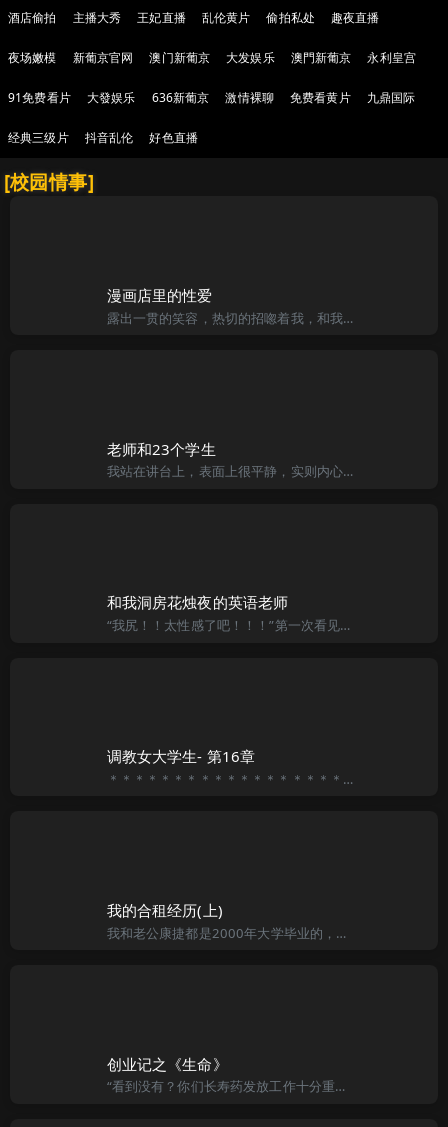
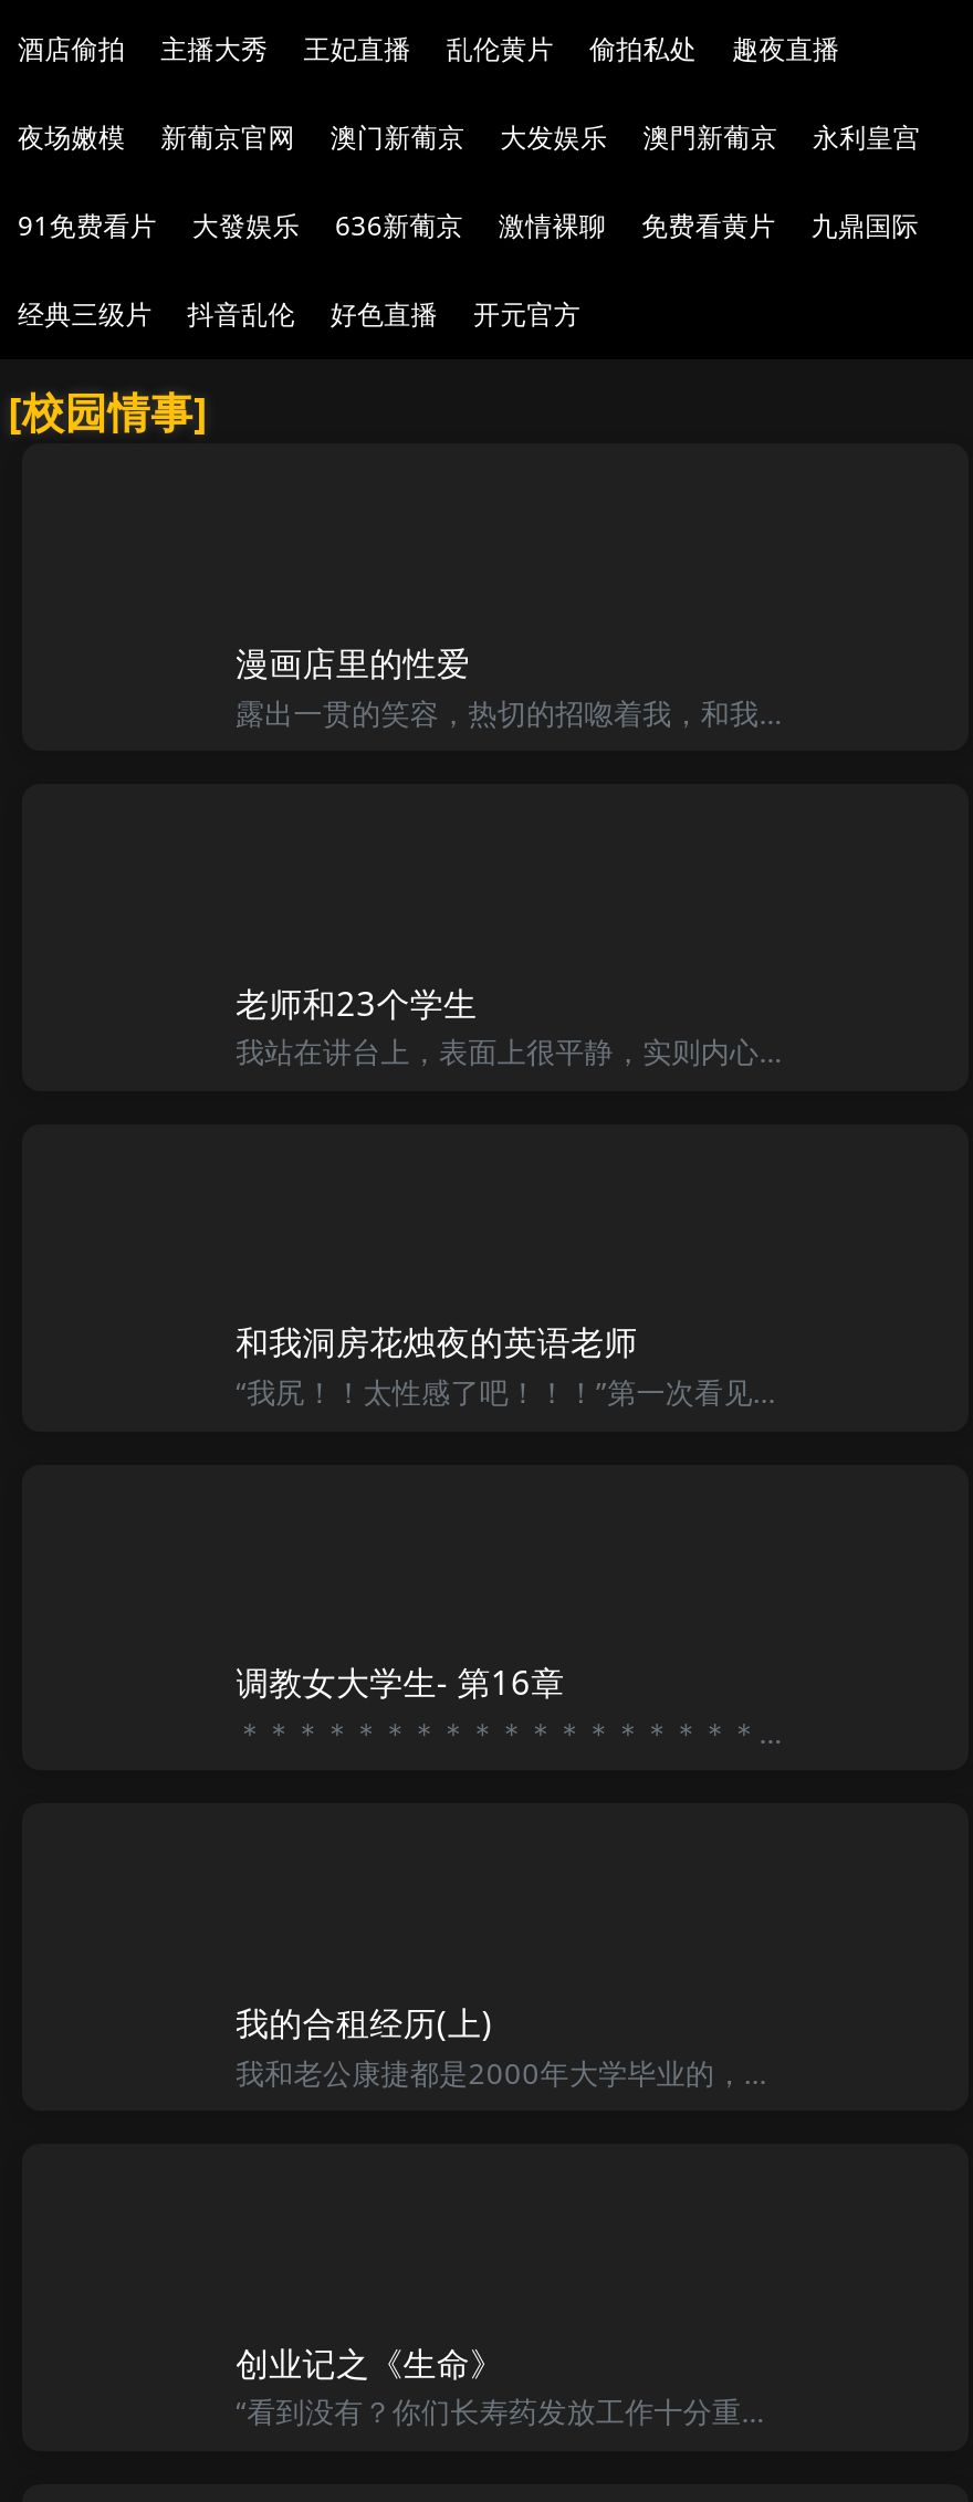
none -> [473,295,581,333] 开元官方

